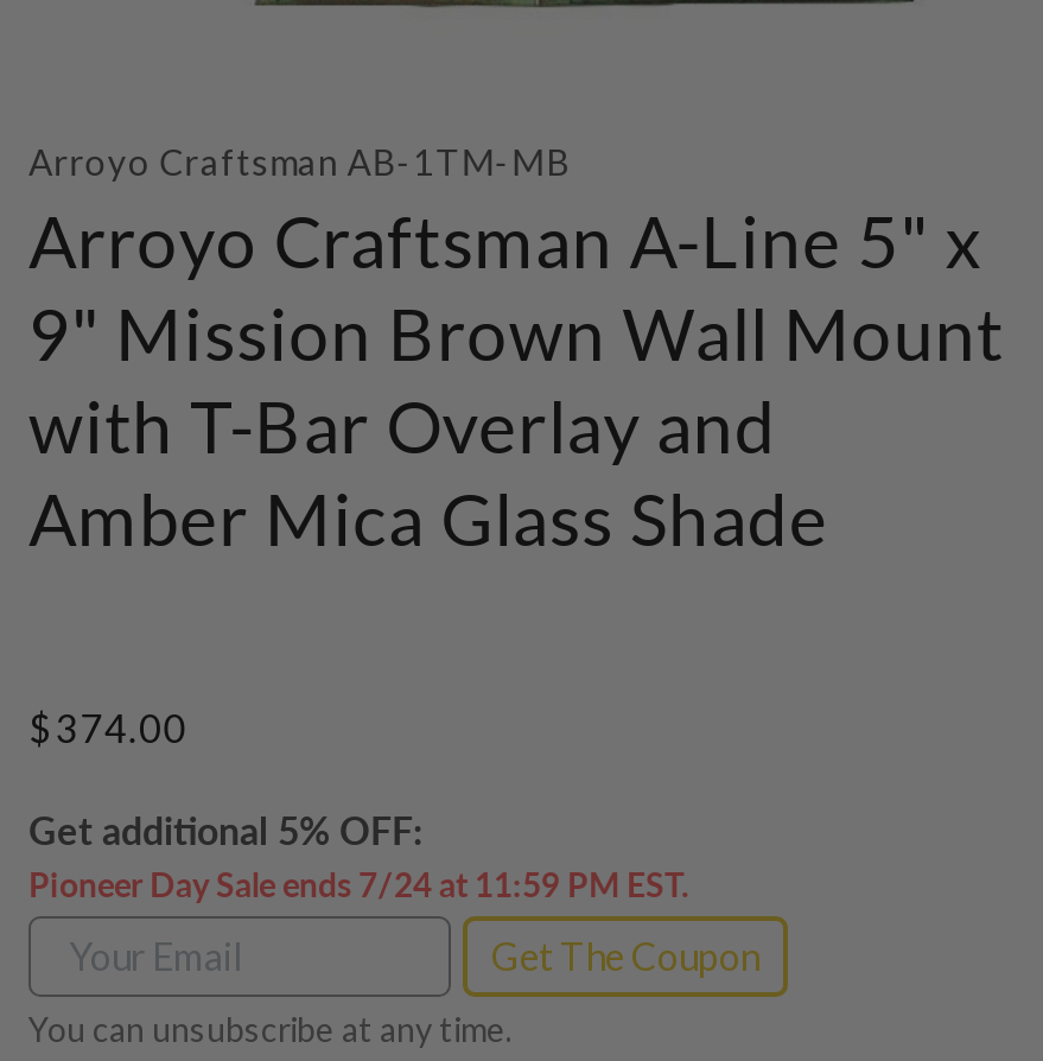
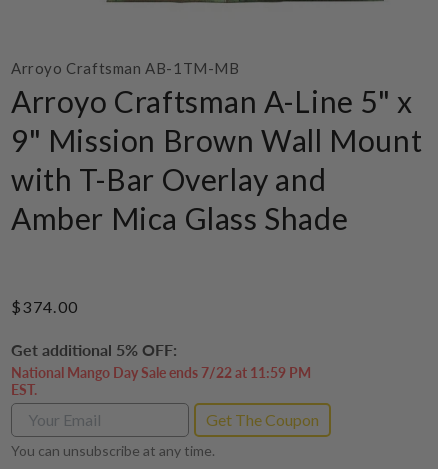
[28,864,688,904] Pioneer Day Sale ends 7/24 at 11:59 PM EST. -> [11,364,311,398] National Mango Day Sale ends 7/22 at 11:59 PM | EST.

